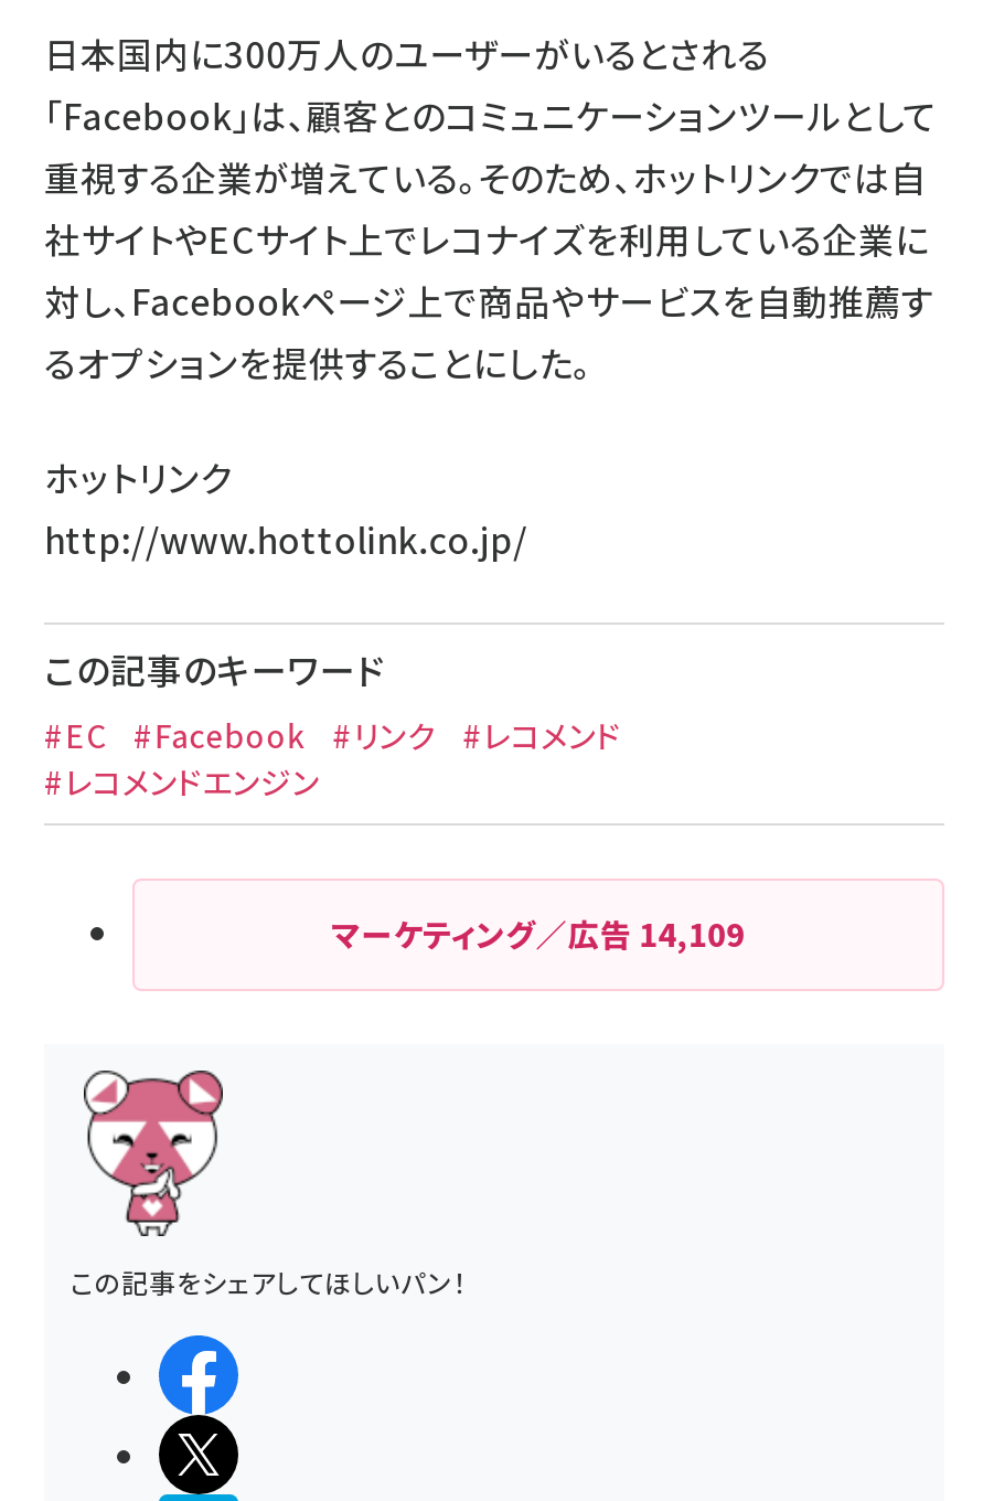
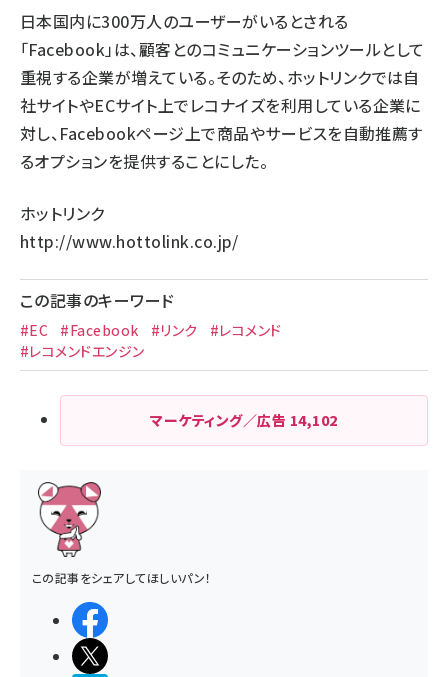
[332,912,745,956] マーケティング／広告14,109 -> [150,410,338,430] マーケティング／広告14,102

